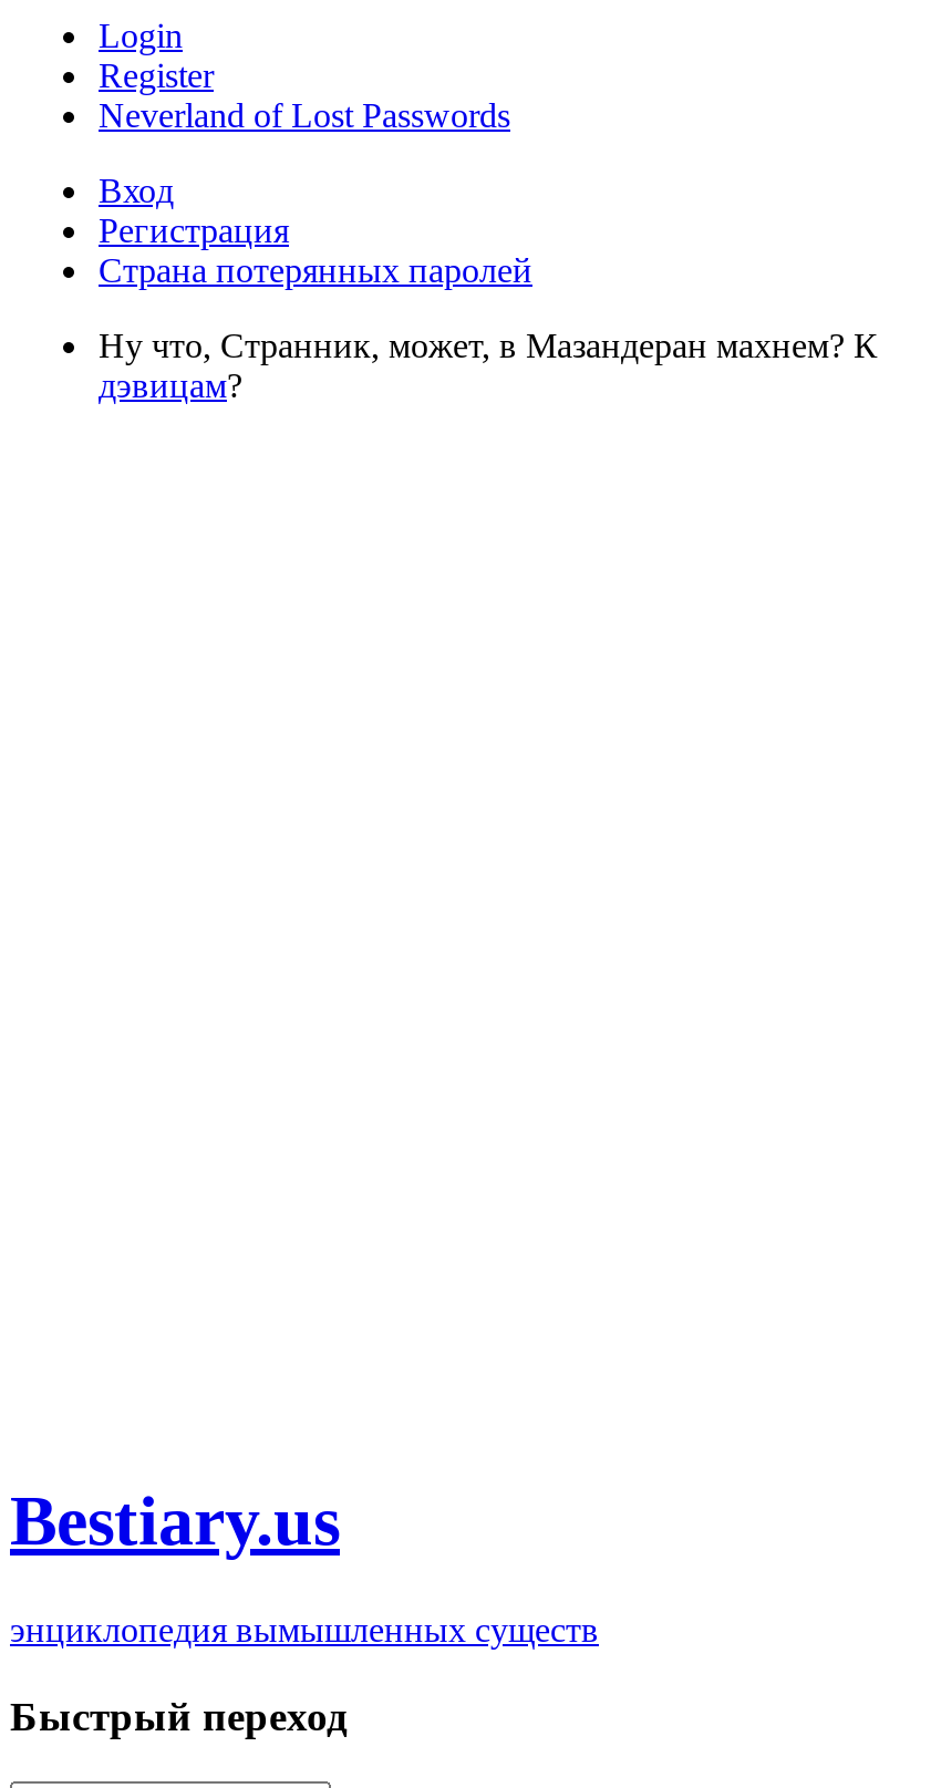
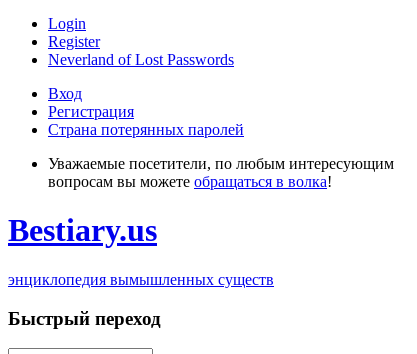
[99,327,878,404] Ну что, Странник, может, в Мазандеран махнем? К | дэвицам? -> [48,155,394,190] Уважаемые посетители, по любым интересующим | вопросам вы можете обращаться в волка!

